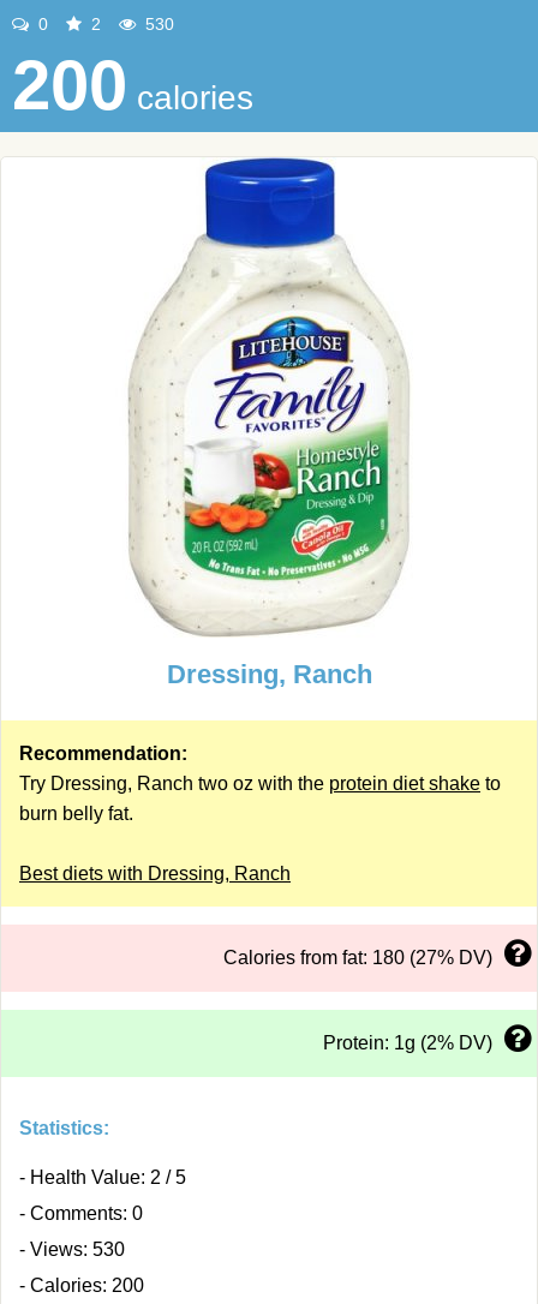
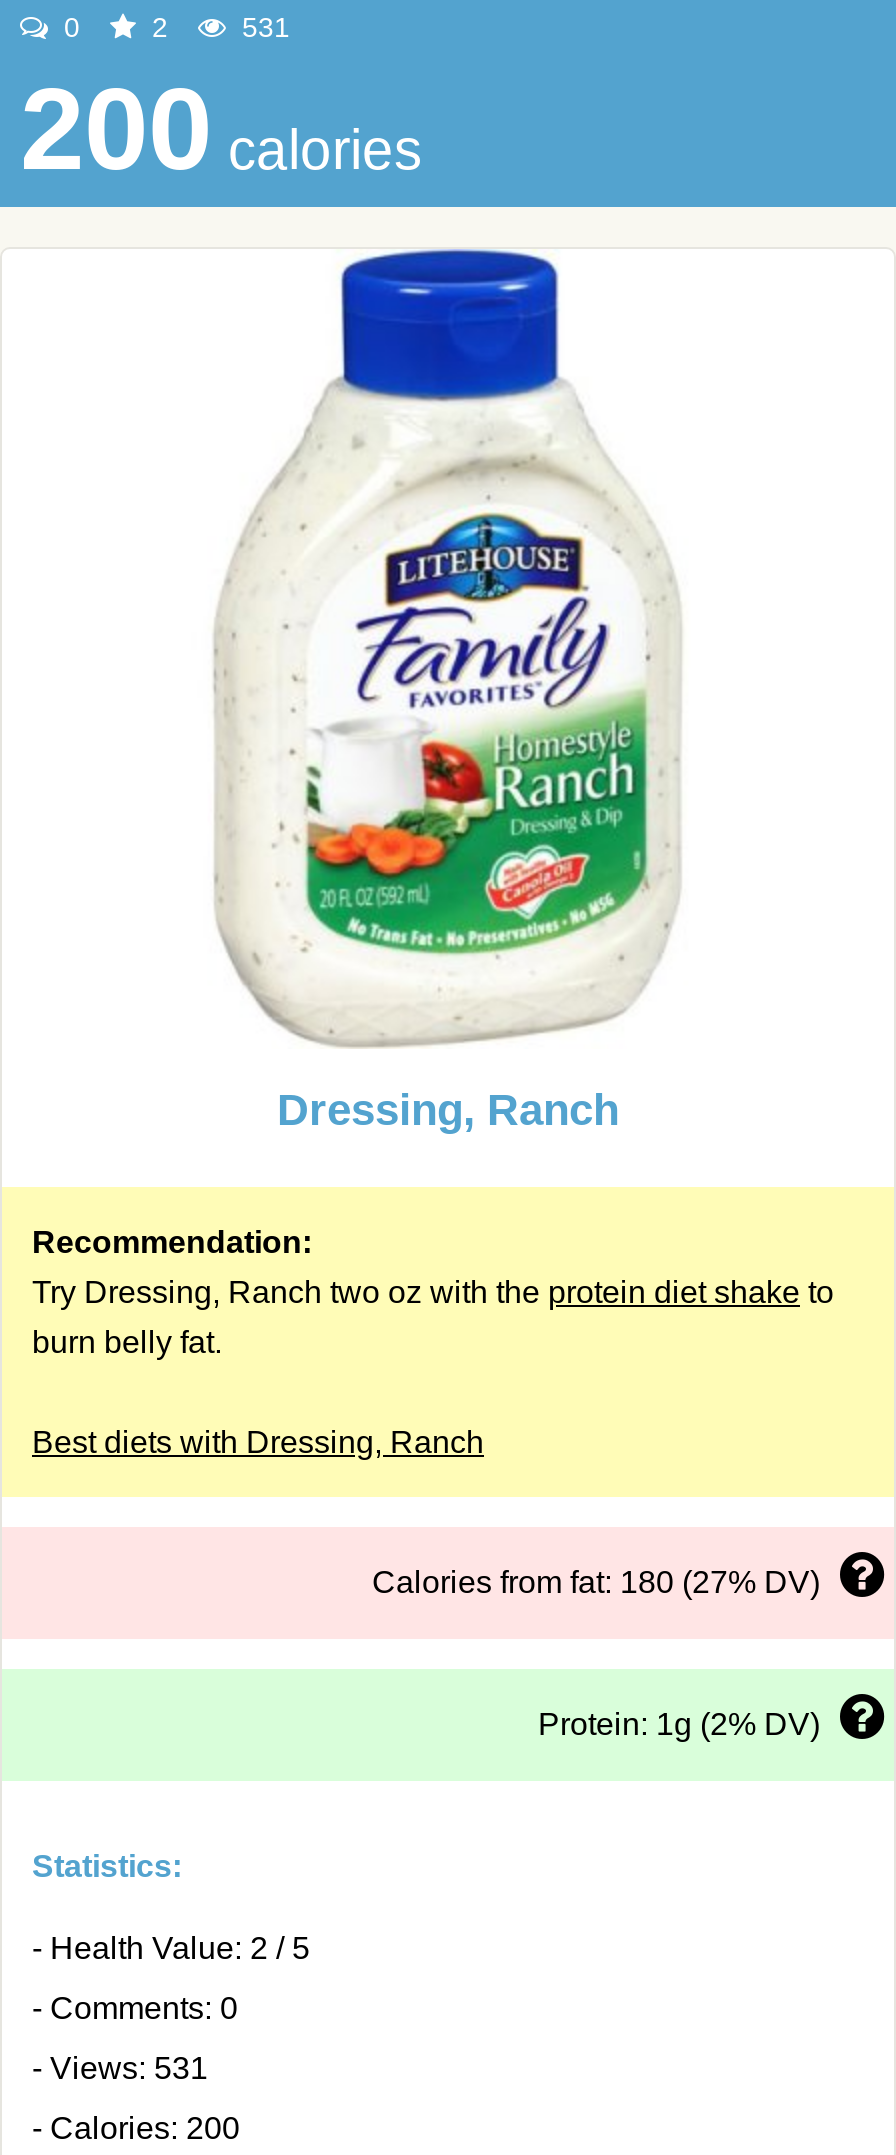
[141,14,174,34] 530 -> [234,11,290,43] 531
[19,1239,125,1260] - Views: 530 -> [32,2051,208,2085] - Views: 531

